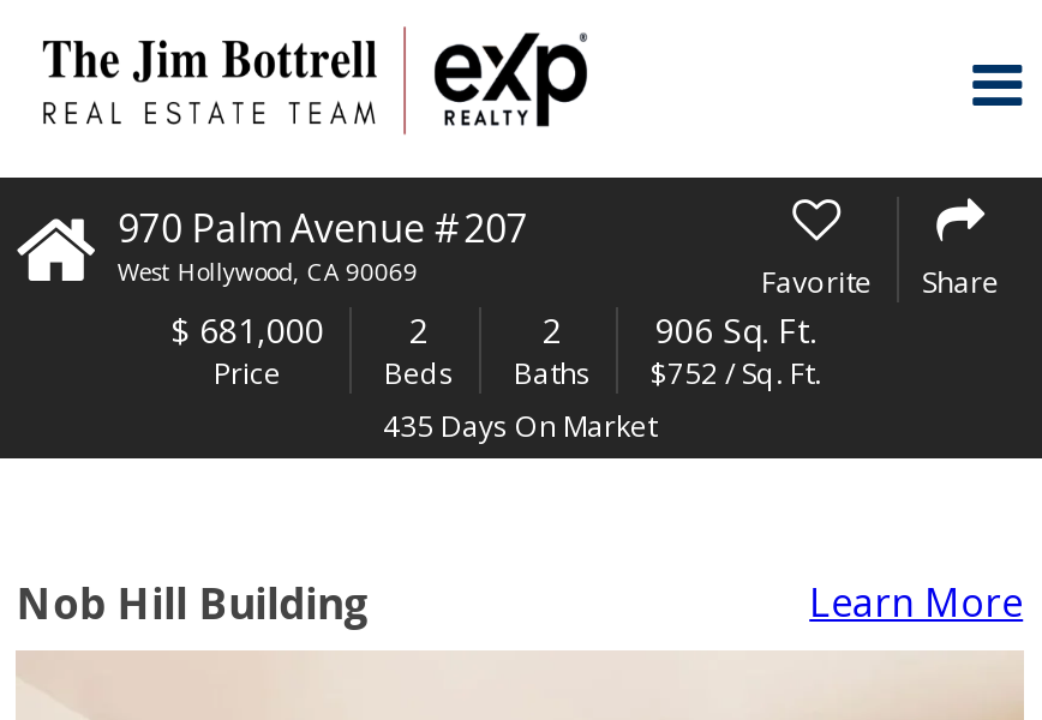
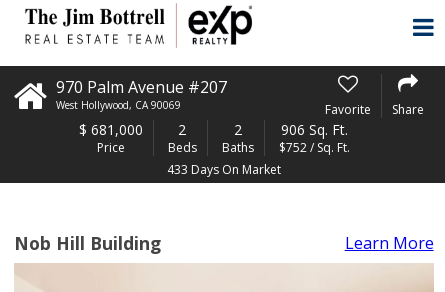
[383,406,657,446] 435 Days On Market -> [167,161,281,178] 433 Days On Market

